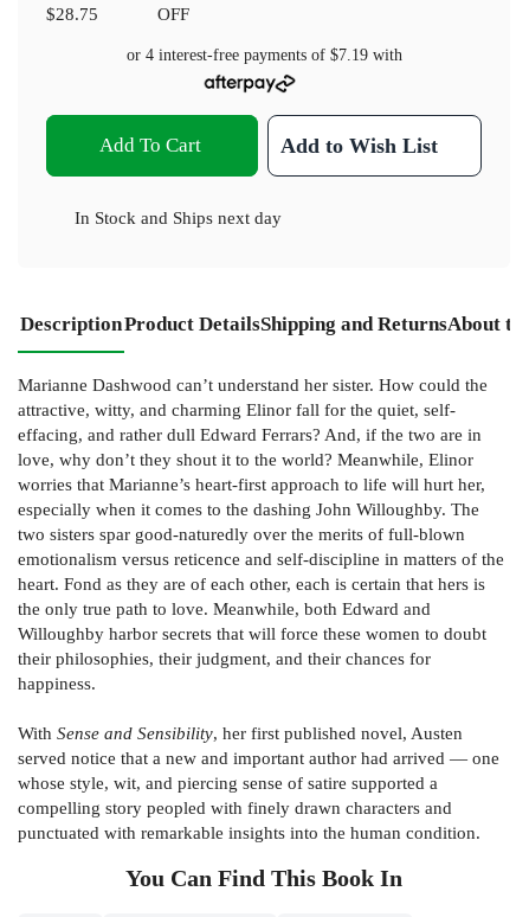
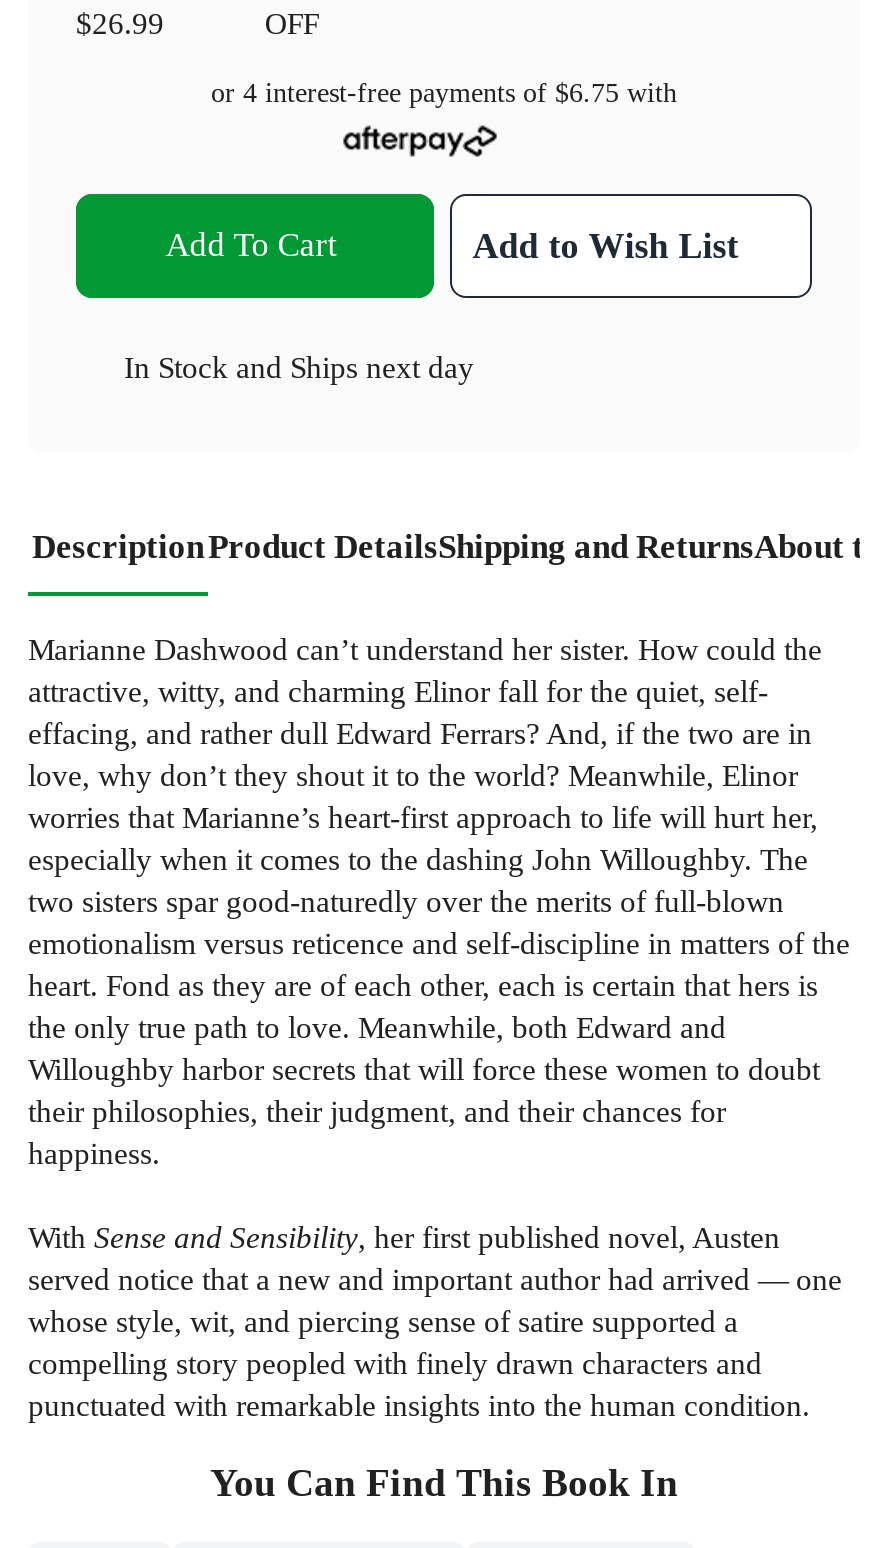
[46,4,98,24] $28.75 -> [76,6,164,40] $26.99
[126,46,402,64] or 4 interest-free payments of $7.19 with -> [211,78,677,108] or 4 interest-free payments of $6.75 with

